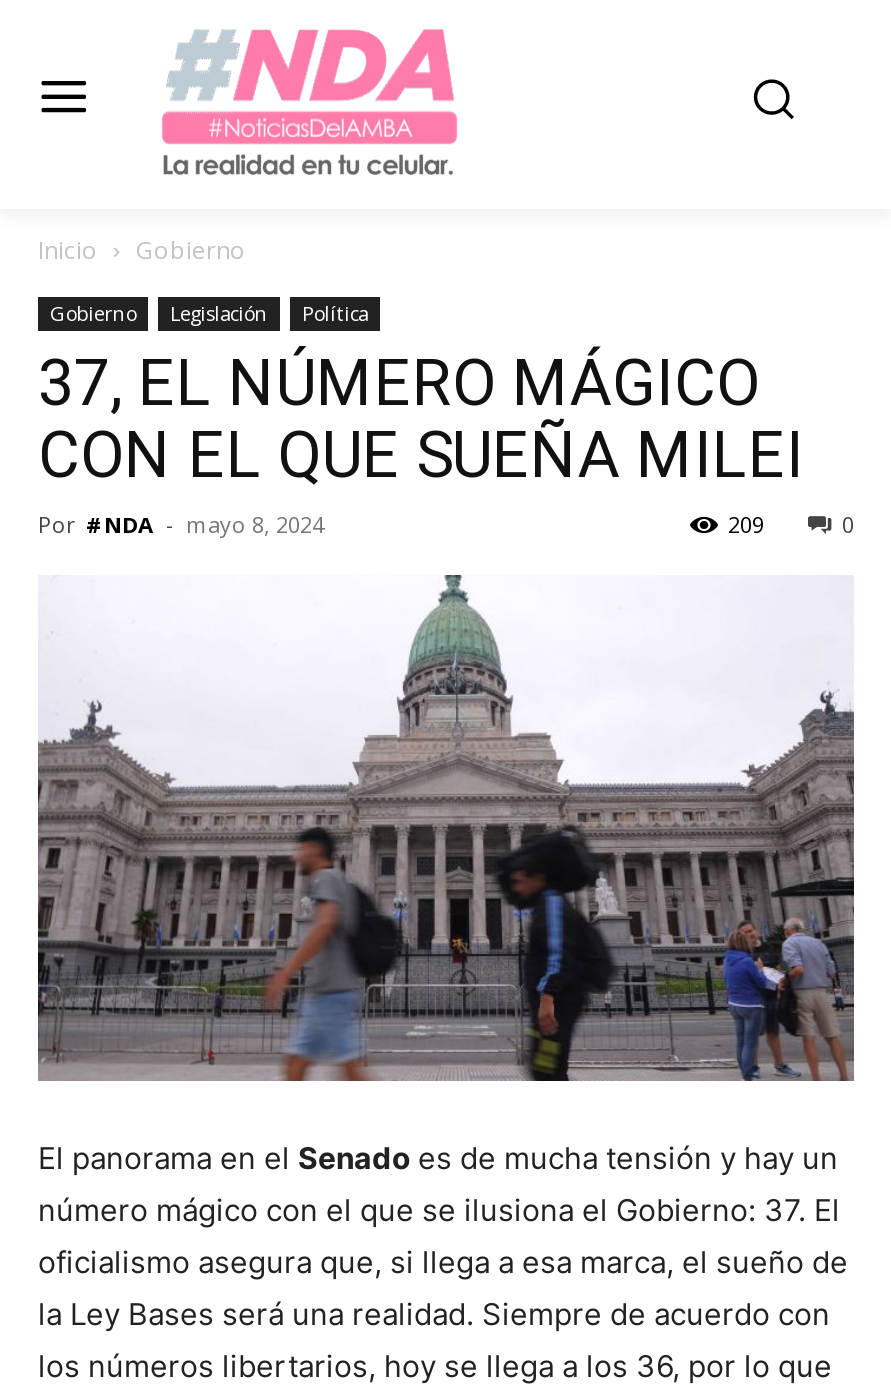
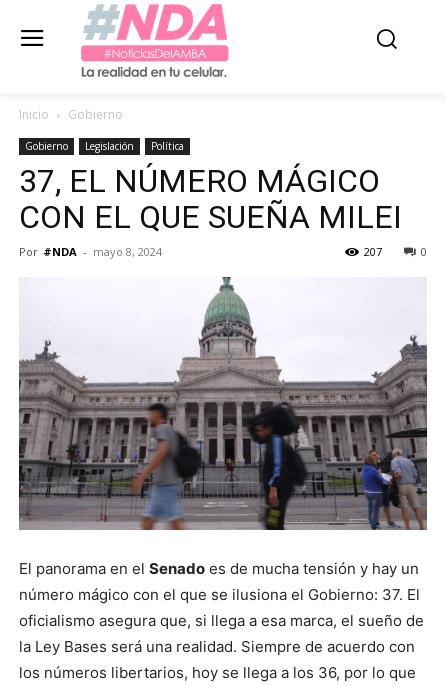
[728,508,764,538] 209 -> [364,243,382,258] 207

